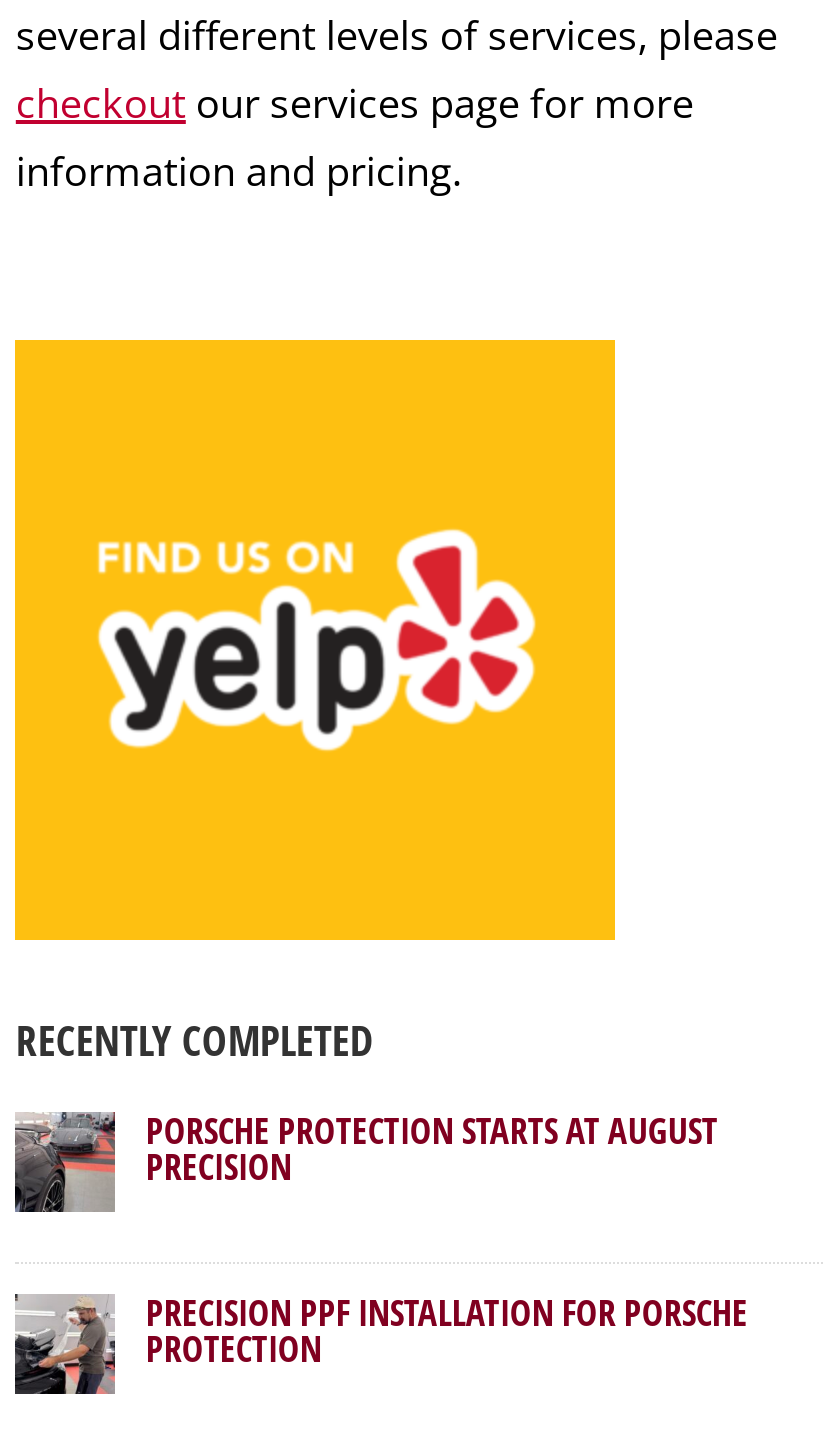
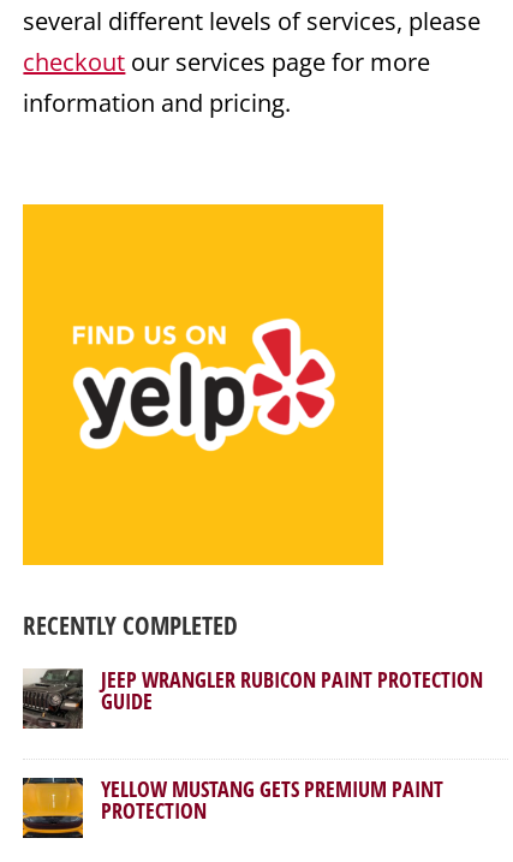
[15,1107,718,1212] [image] | PORSCHE PROTECTION STARTS AT AUGUST | PRECISION -> [23,665,483,729] [image] | JEEP WRANGLER RUBICON PAINT PROTECTION | GUIDE
[13,1289,748,1396] [image] | PRECISION PPF INSTALLATION FOR PORSCHE -> [22,775,444,839] [image] | YELLOW MUSTANG GETS PREMIUM PAINT

